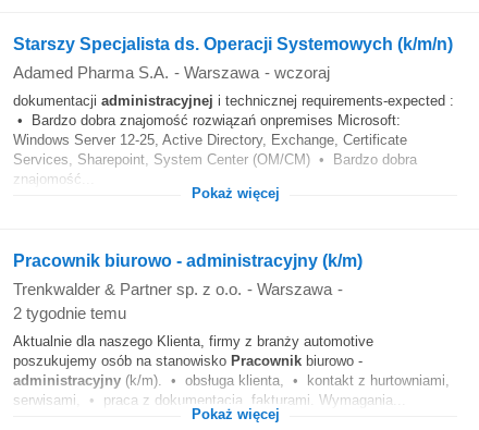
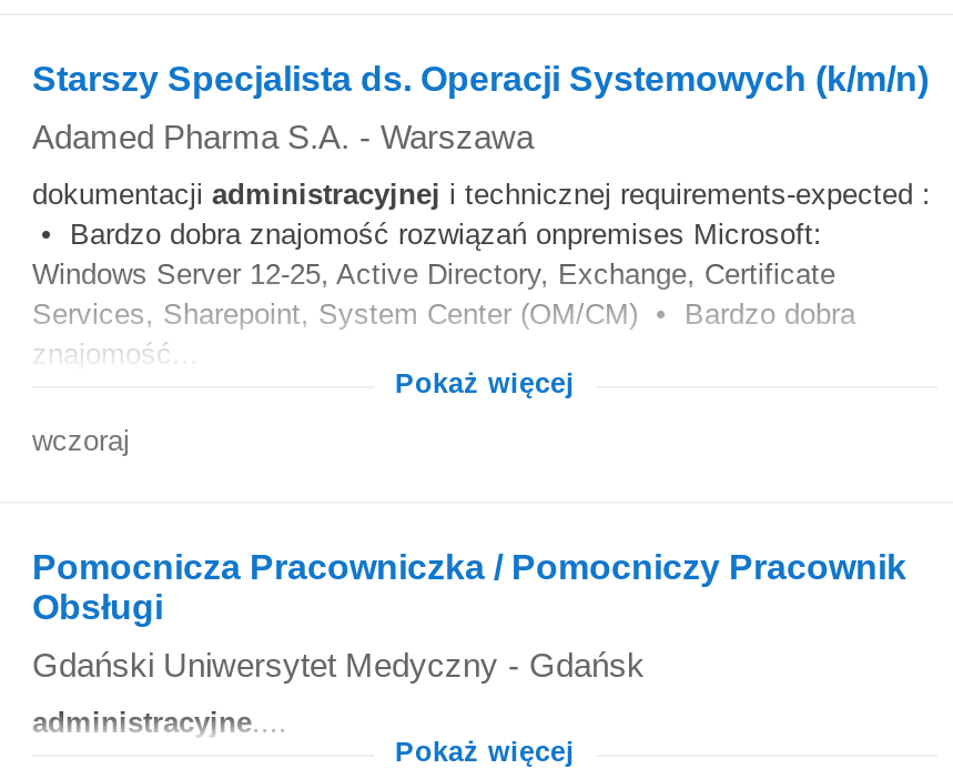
[13,63,330,82] Adamed Pharma S.A. - Warszawa - wczoraj -> [32,118,534,155] Adamed Pharma S.A. - Warszawa
[13,251,450,408] Pracownik biurowo - administracyjny (k/m) | Trenkwalder & Partner sp. z o.o. - Warszawa - | 2 tygodnie temu | Aktualnie dla naszego Klienta, firmy z branży automotive | poszukujemy osób na stanowisko Pracownik biurowo - | administracyjny (k/m). • obsługa klienta, • kontakt z hurtowniami, | serwisami, • praca z dokumentacją, fakturami. Wymagania... -> [32,424,906,739] wczoraj | Pomocnicza Pracowniczka / Pomocniczy Pracownik | Obsługi | Gdański Uniwersytet Medyczny - Gdańsk | administracyjne....

